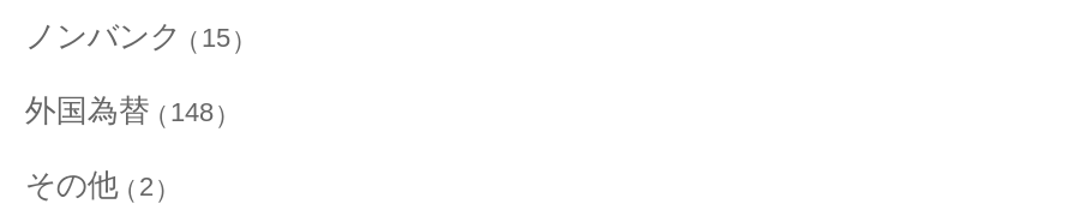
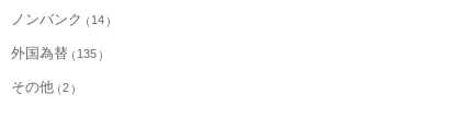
[25,18,230,54] ノンバンク 15 -> [11,11,105,27] ノンバンク 14
[25,92,214,128] 外国為替 148 -> [11,45,97,61] 外国為替 135

